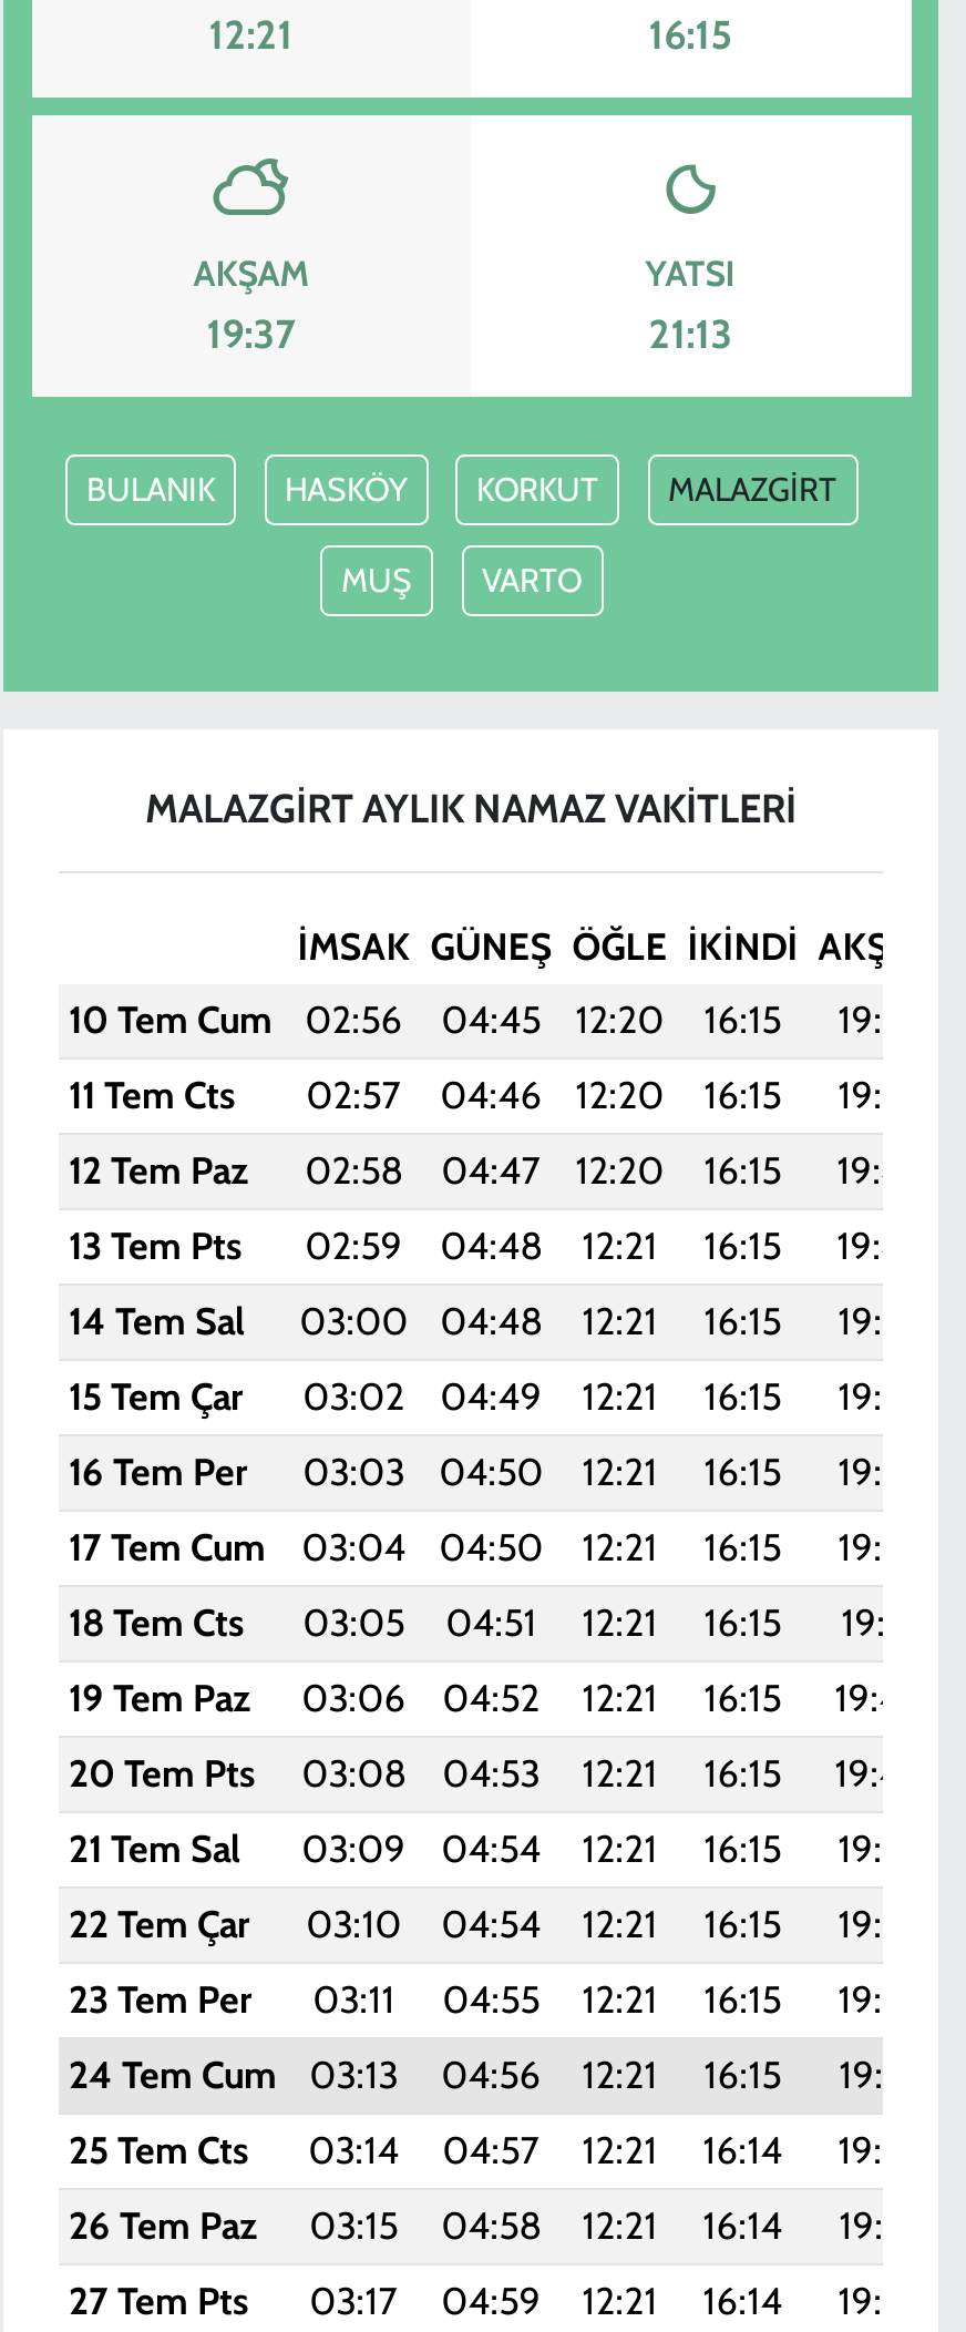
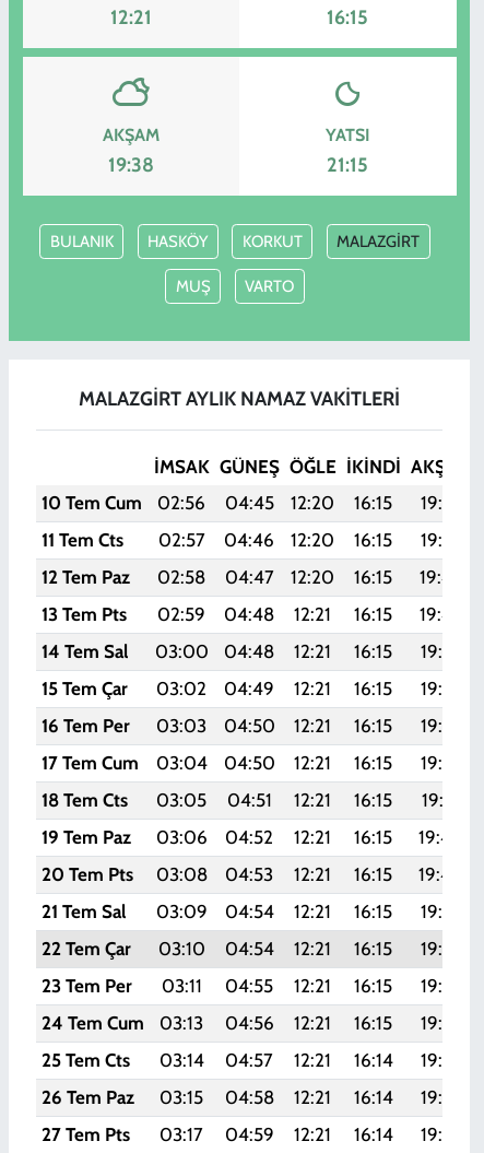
[207,311,295,359] 19:37 -> [108,153,154,177] 19:38
[649,311,733,359] 21:13 -> [327,153,368,177] 21:15

